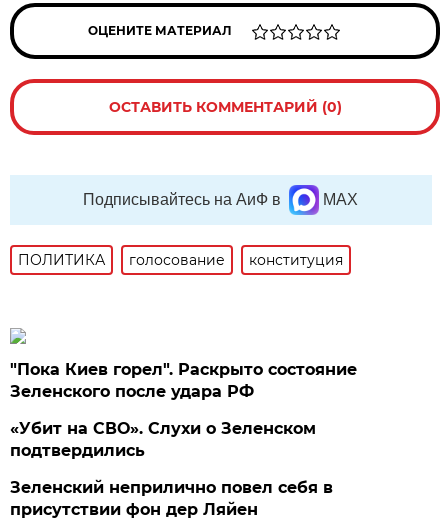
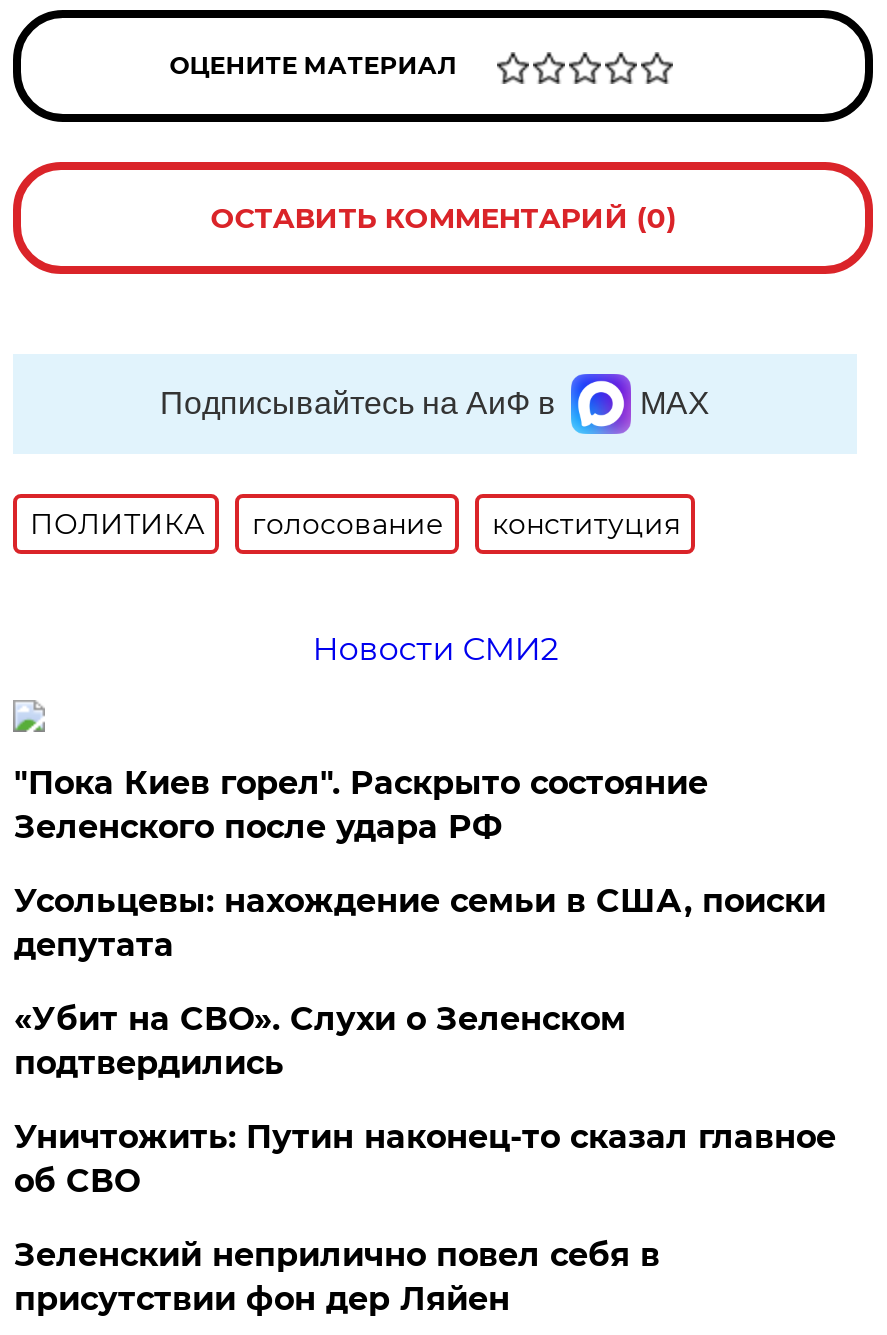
none -> [312,630,558,668] Новости СМИ2
none -> [14,882,826,964] Усольцевы: нахождение семьи в США, поиски | депутата
none -> [14,1118,836,1200] Уничтожить: Путин наконец-то сказал главное | об СВО

